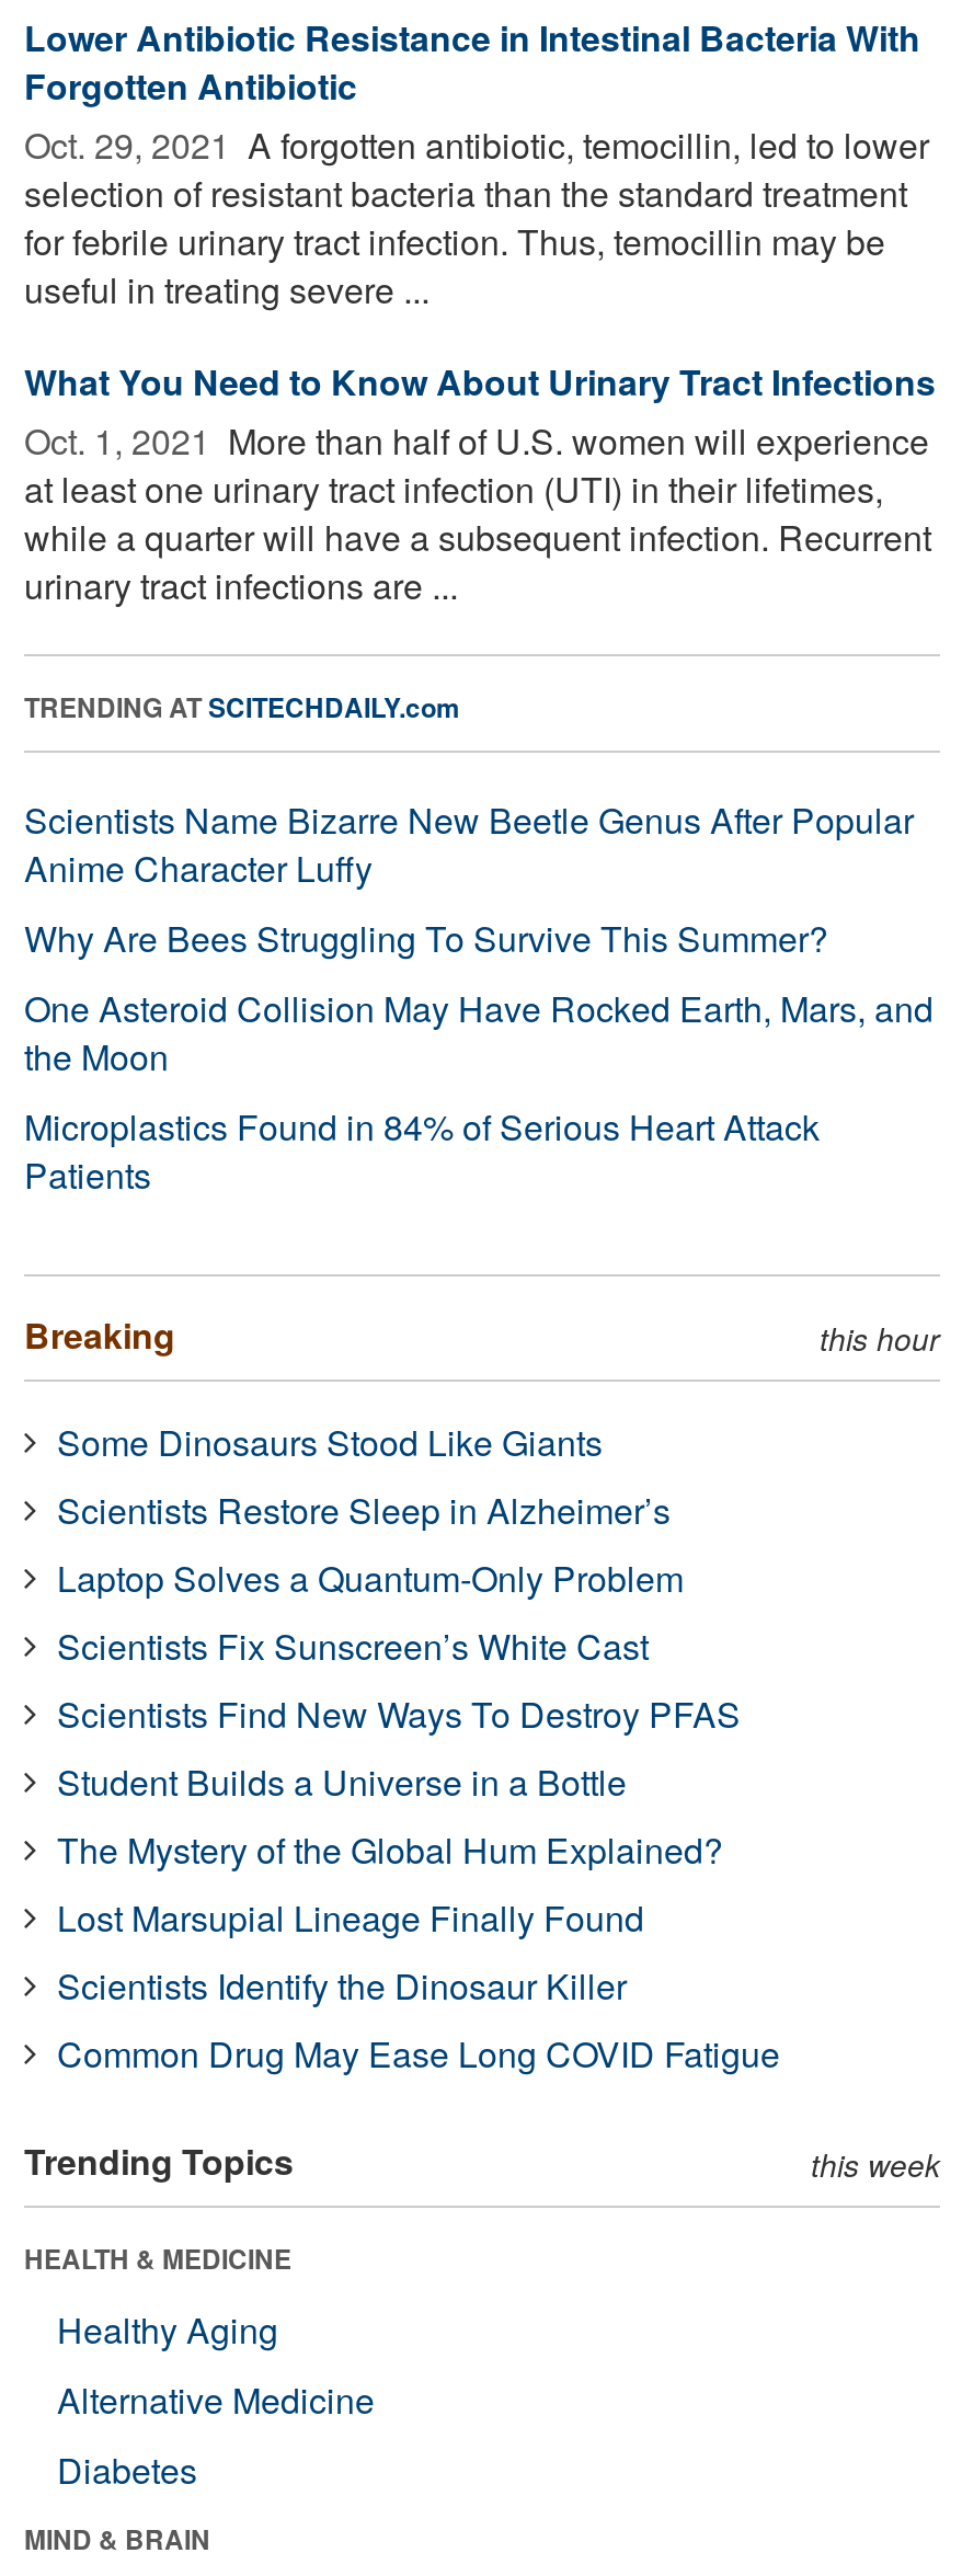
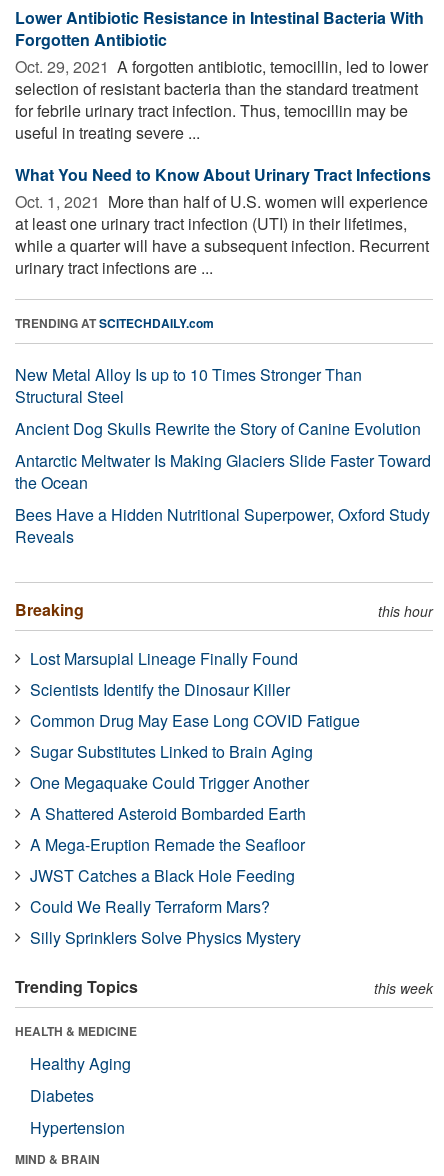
[24,794,934,1199] Scientists Name Bizarre New Beetle Genus After Popular | Anime Character Luffy | Why Are Bees Struggling To Survive This Summer? | One Asteroid Collision May Have Rocked Earth, Mars, and | the Moon | Microplastics Found in 84% of Serious Heart Attack | Patients -> [15,363,431,548] New Metal Alloy Is up to 10 Times Stronger Than | Structural Steel | Ancient Dog Skulls Rewrite the Story of Canine Evolution | Antarctic Meltwater Is Making Glaciers Slide Faster Toward | the Ocean | Bees Have a Hidden Nutritional Superpower, Oxford Study | Reveals
[57,1416,741,1874] Some Dinosaurs Stood Like Giants | Scientists Restore Sleep in Alzheimer’s | Laptop Solves a Quantum-Only Problem | Scientists Fix Sunscreen’s White Cast | Scientists Find New Ways To Destroy PFAS | Student Builds a Universe in a Bottle | The Mystery of the Global Hum Explained? -> none
moved [57,1892,780,2078] -> [30,647,360,732]: Lost Marsupial Lineage Finally Found | Scientists Identify the Dinosaur Killer | Common Drug May Ease Long COVID Fatigue
none -> [30,740,313,949] Sugar Substitutes Linked to Brain Aging | One Megaquake Could Trigger Another | A Shattered Asteroid Bombarded Earth | A Mega-Eruption Remade the Seafloor | JWST Catches a Black Hole Feeding | Could We Really Terraform Mars? | Silly Sprinklers Solve Physics Mystery
[57,2374,375,2424] Alternative Medicine -> none
moved [57,2444,197,2494] -> [30,1084,94,1107]: Diabetes
none -> [30,1116,125,1139] Hypertension

